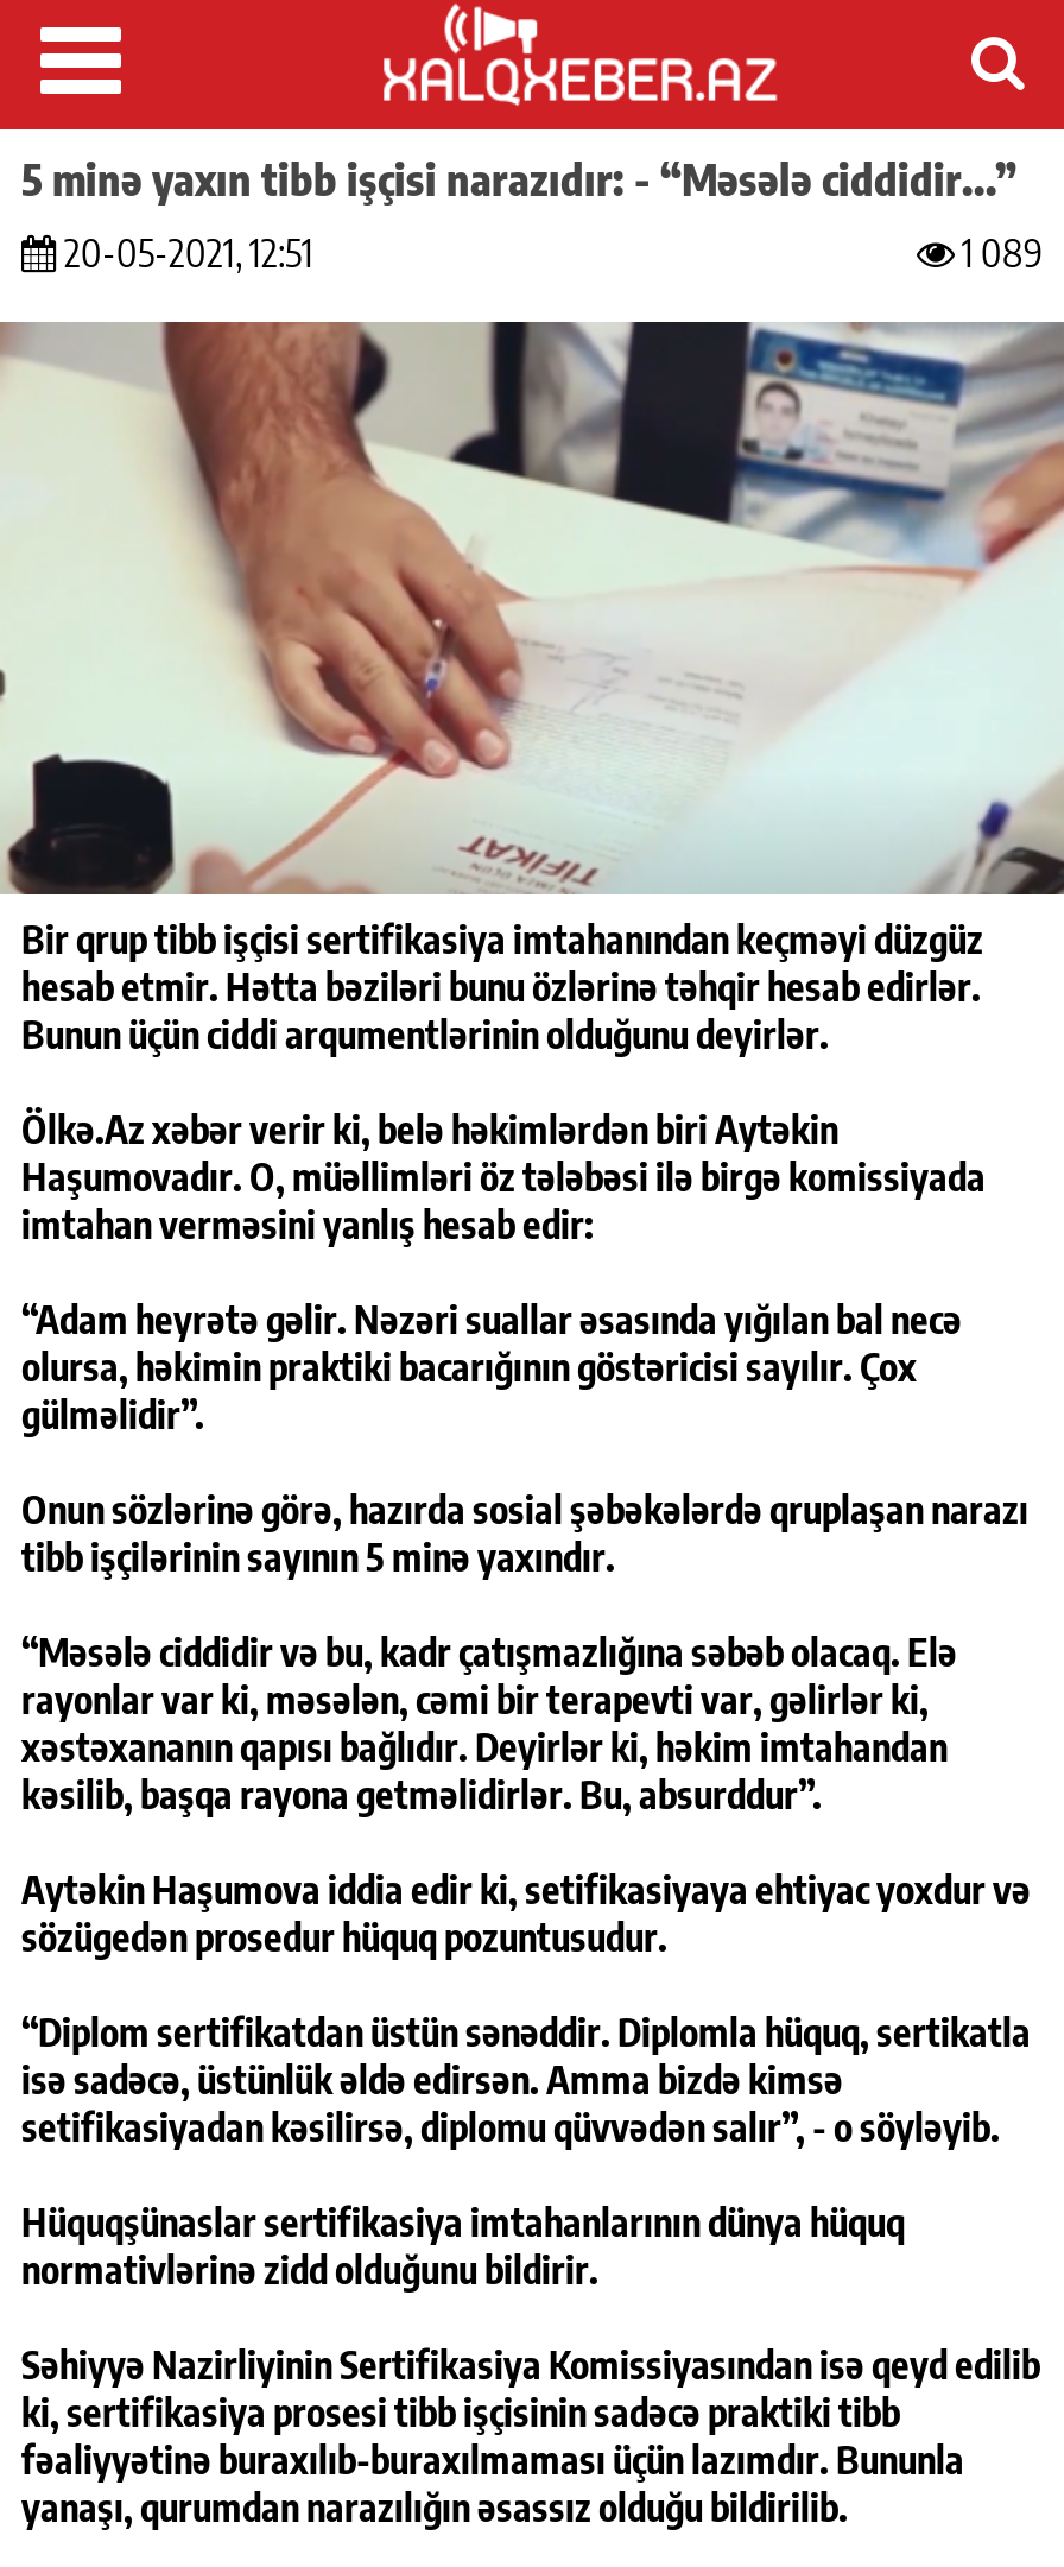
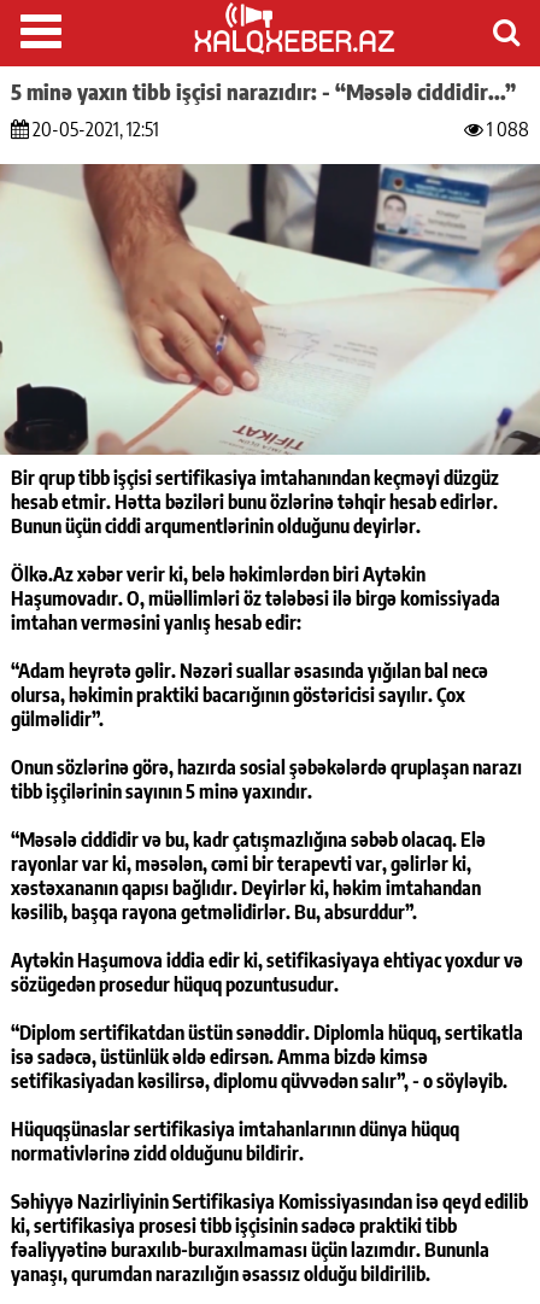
[955,229,1043,277] 1 089 -> [483,117,529,141] 1 088

